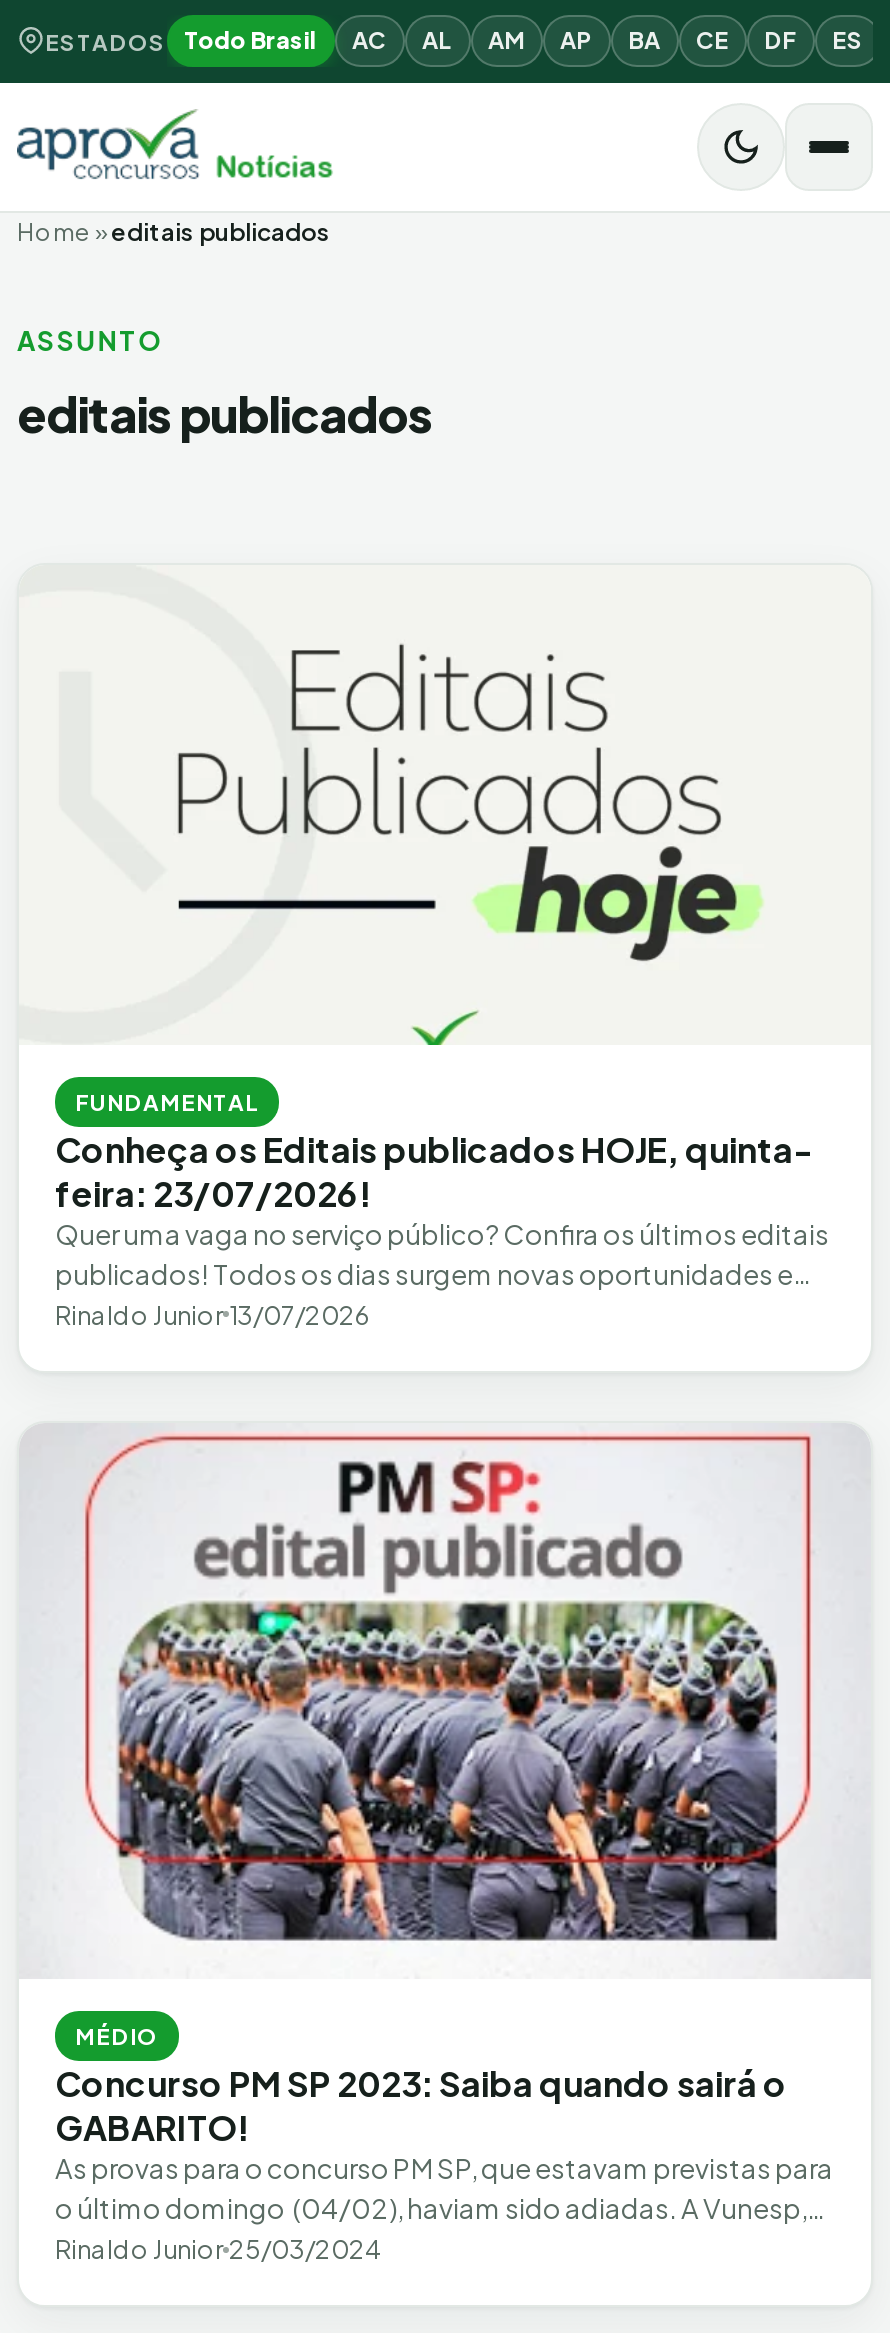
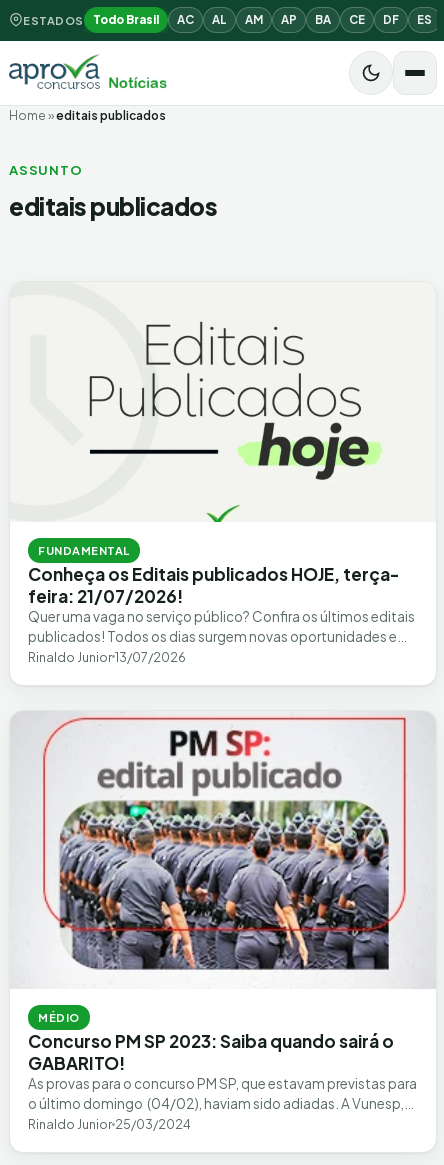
[55,1126,811,1170] Conheça os Editais publicados HOJE, quinta- -> [28,563,399,585] Conheça os Editais publicados HOJE, terça-
[55,1170,371,1214] feira: 23/07/2026! -> [28,585,183,607] feira: 21/07/2026!

